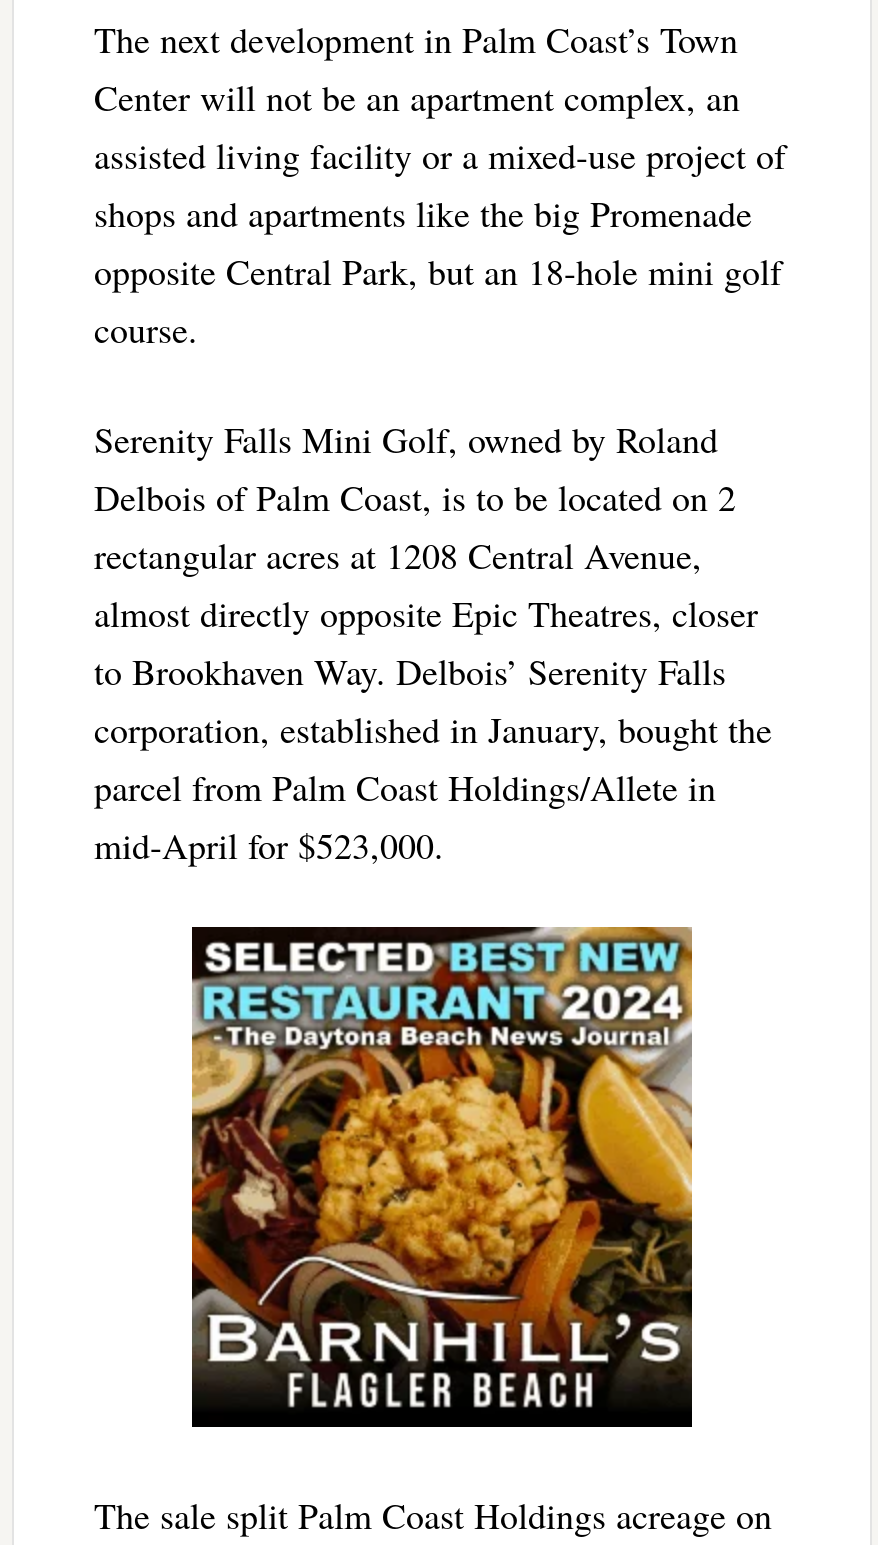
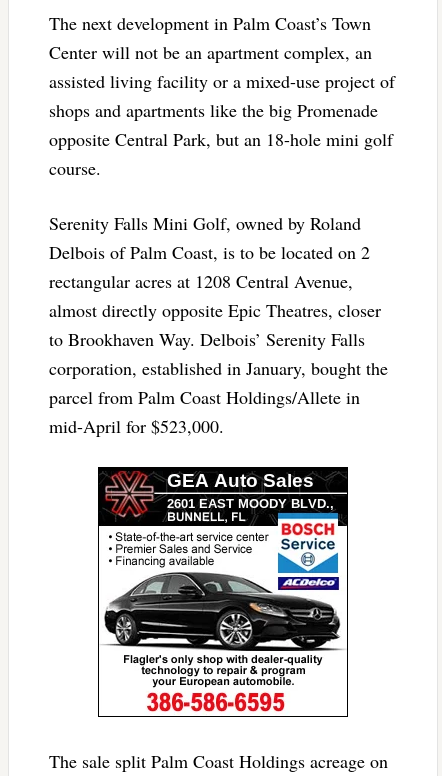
[190,925,694,1427] [image] -> [97,466,349,716] [image]

